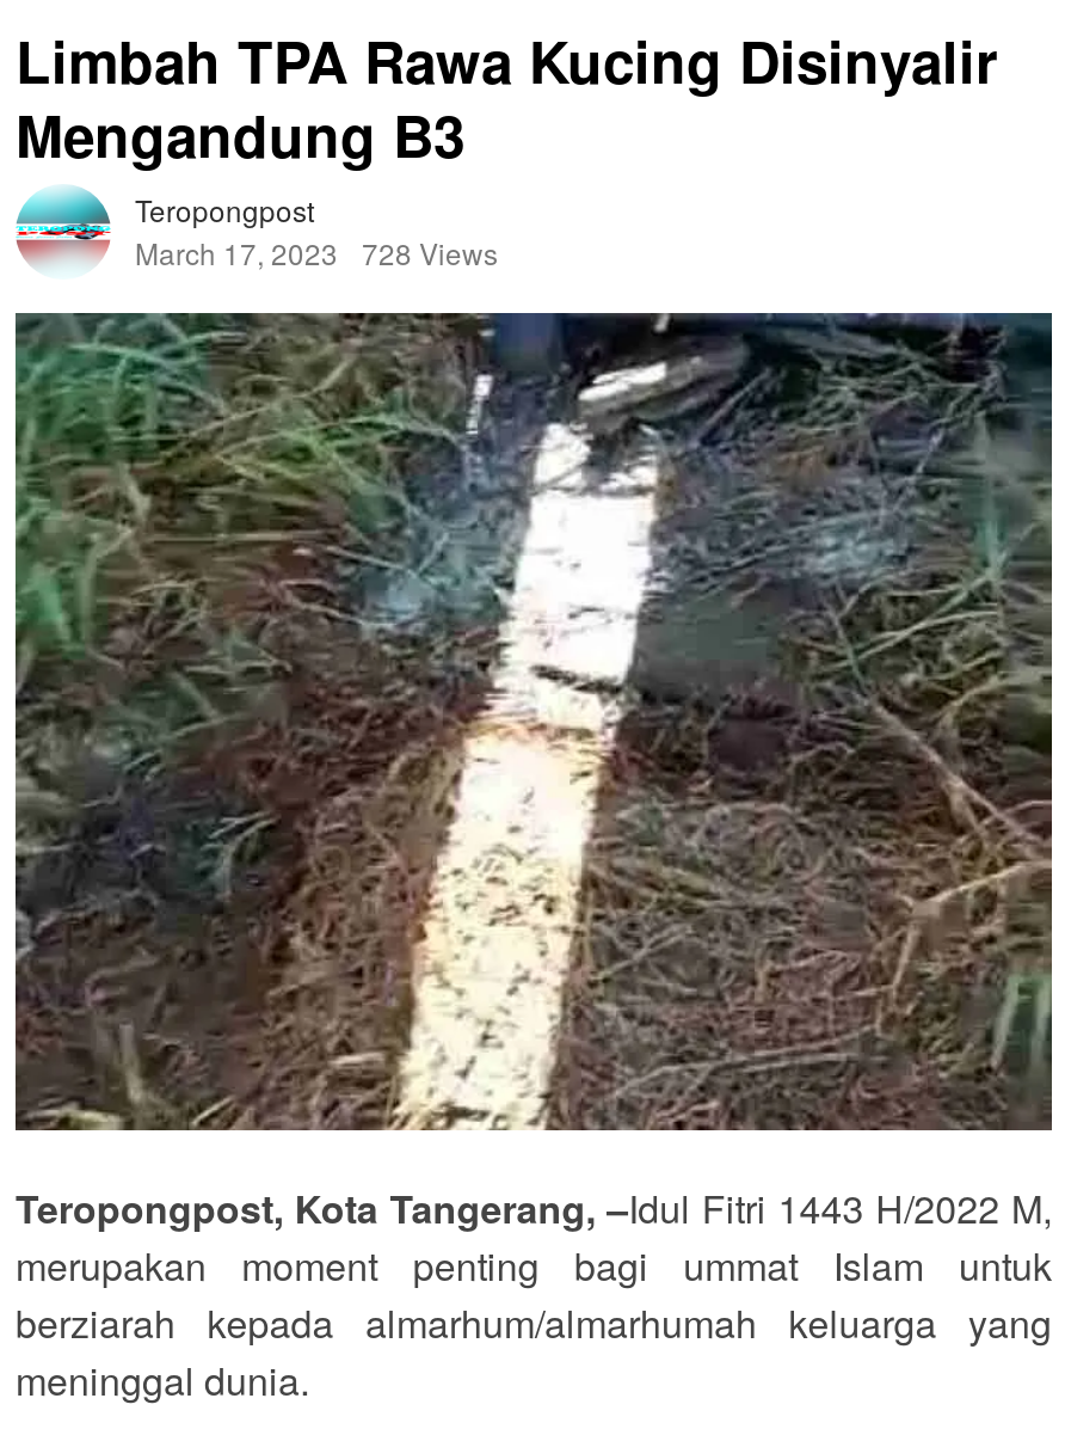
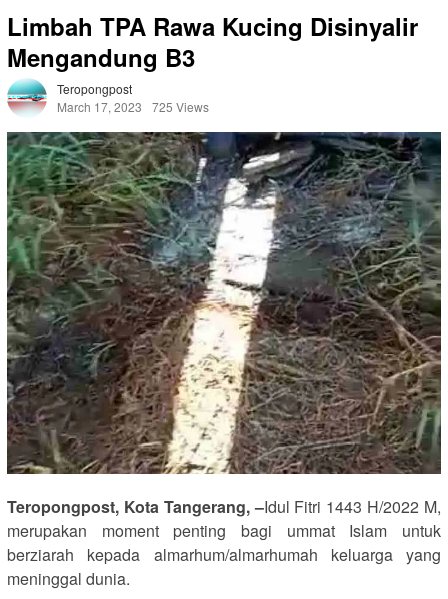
[135,232,498,273] March 17, 2023 728 Views -> [57,98,209,115] March 17, 2023 725 Views

